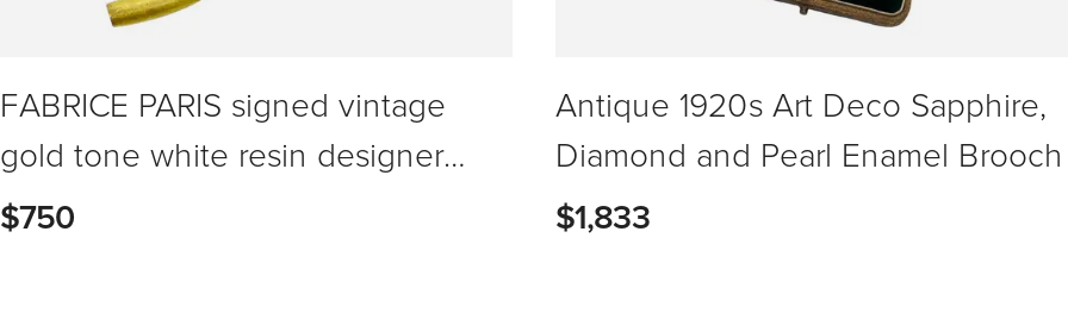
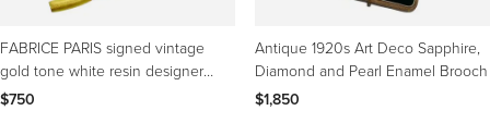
[555,193,651,240] $1,833 -> [255,88,300,110] $1,850

